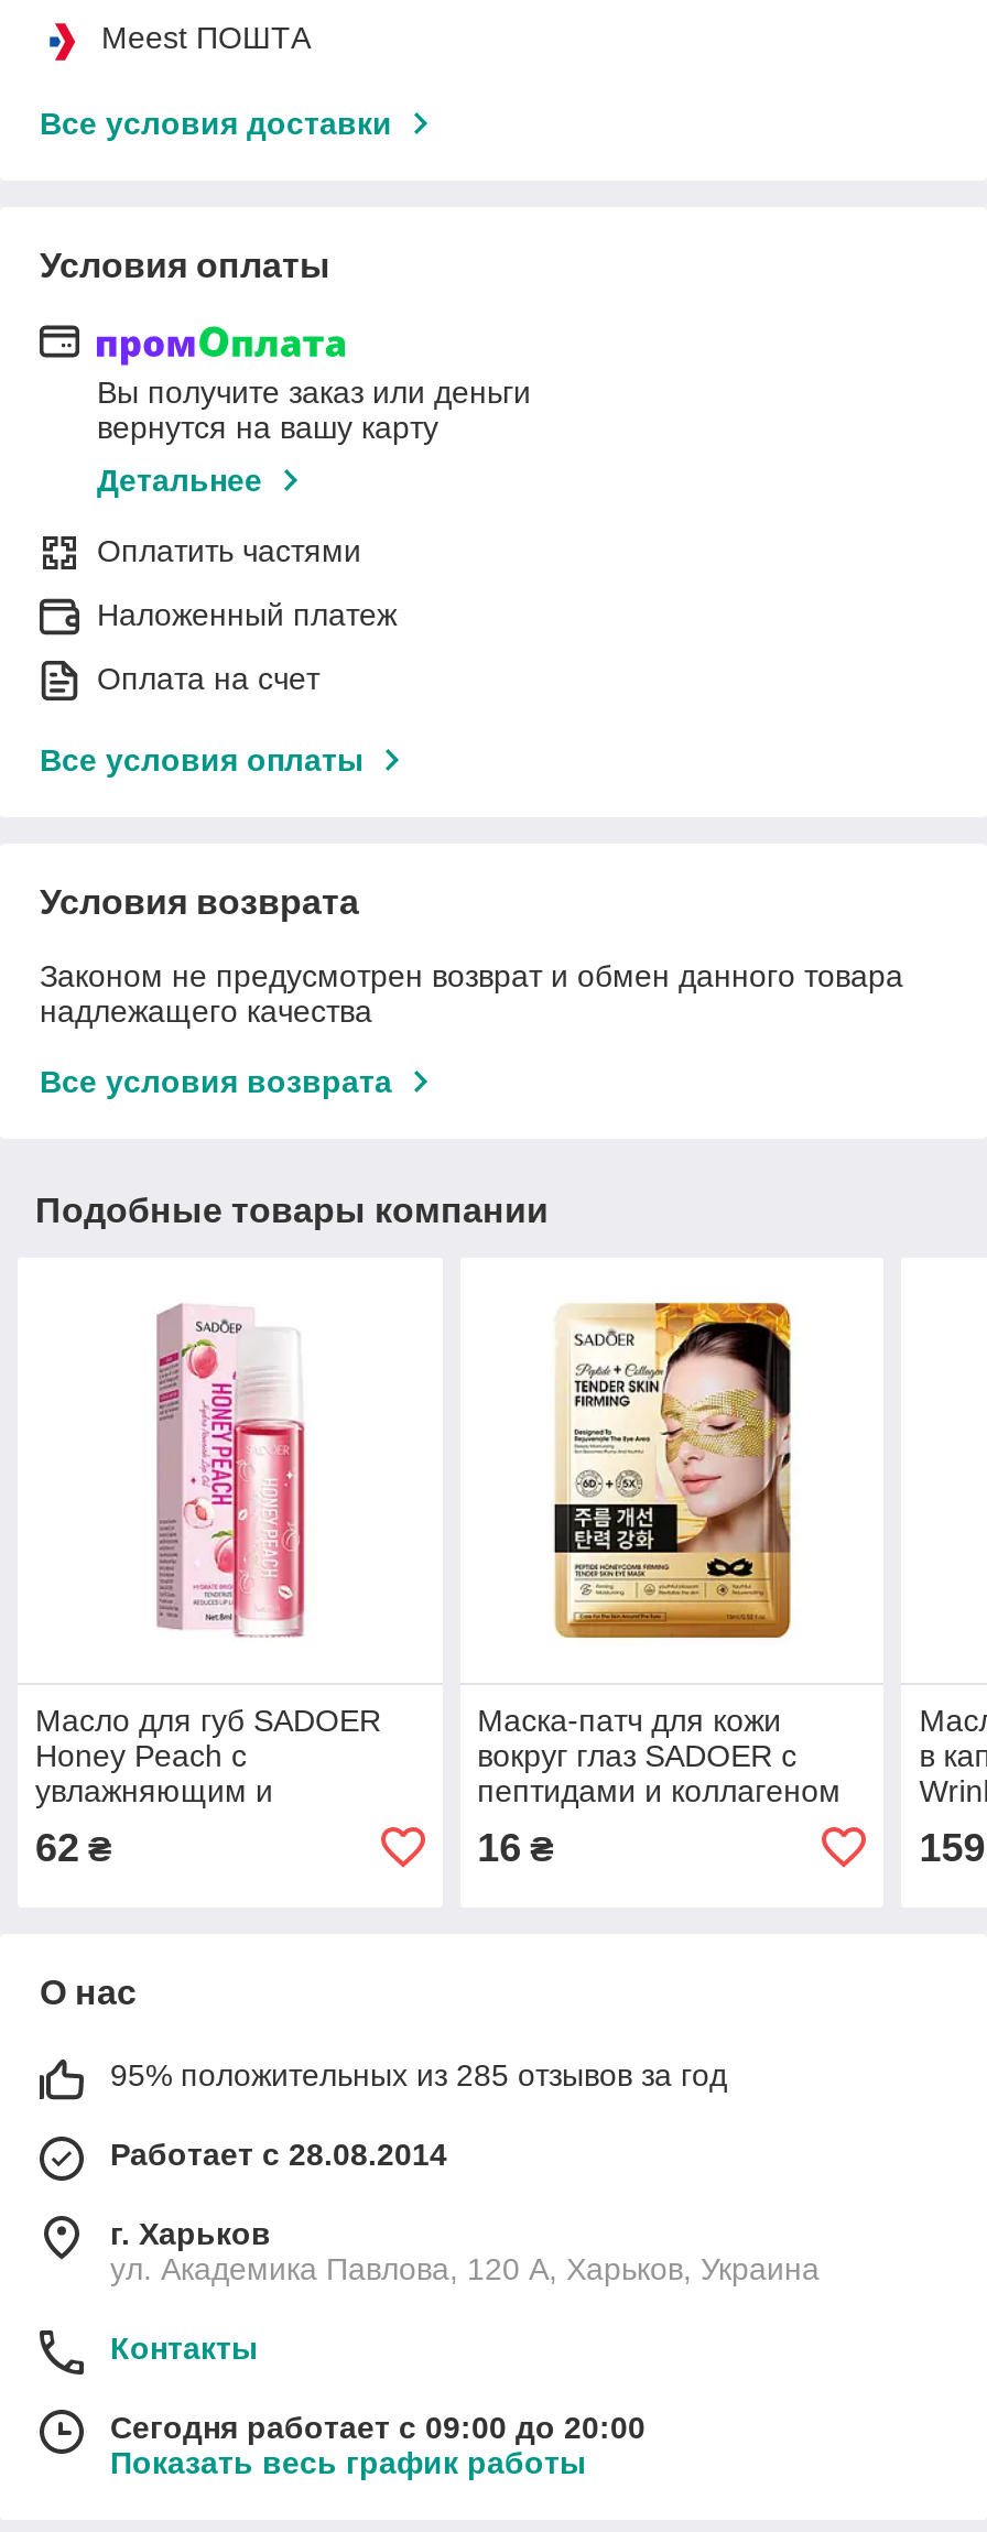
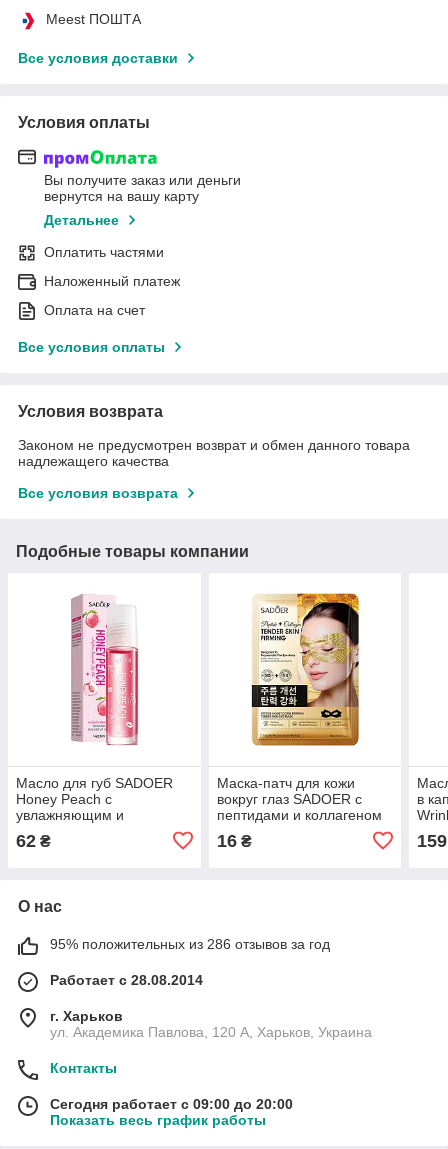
[110,2057,727,2092] 95% положительных из 285 отзывов за год -> [50,936,330,952] 95% положительных из 286 отзывов за год

